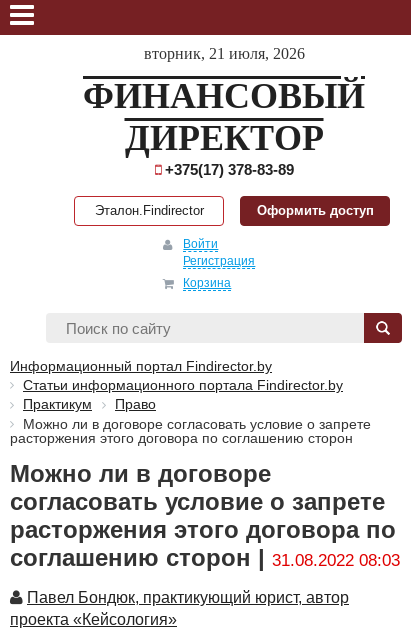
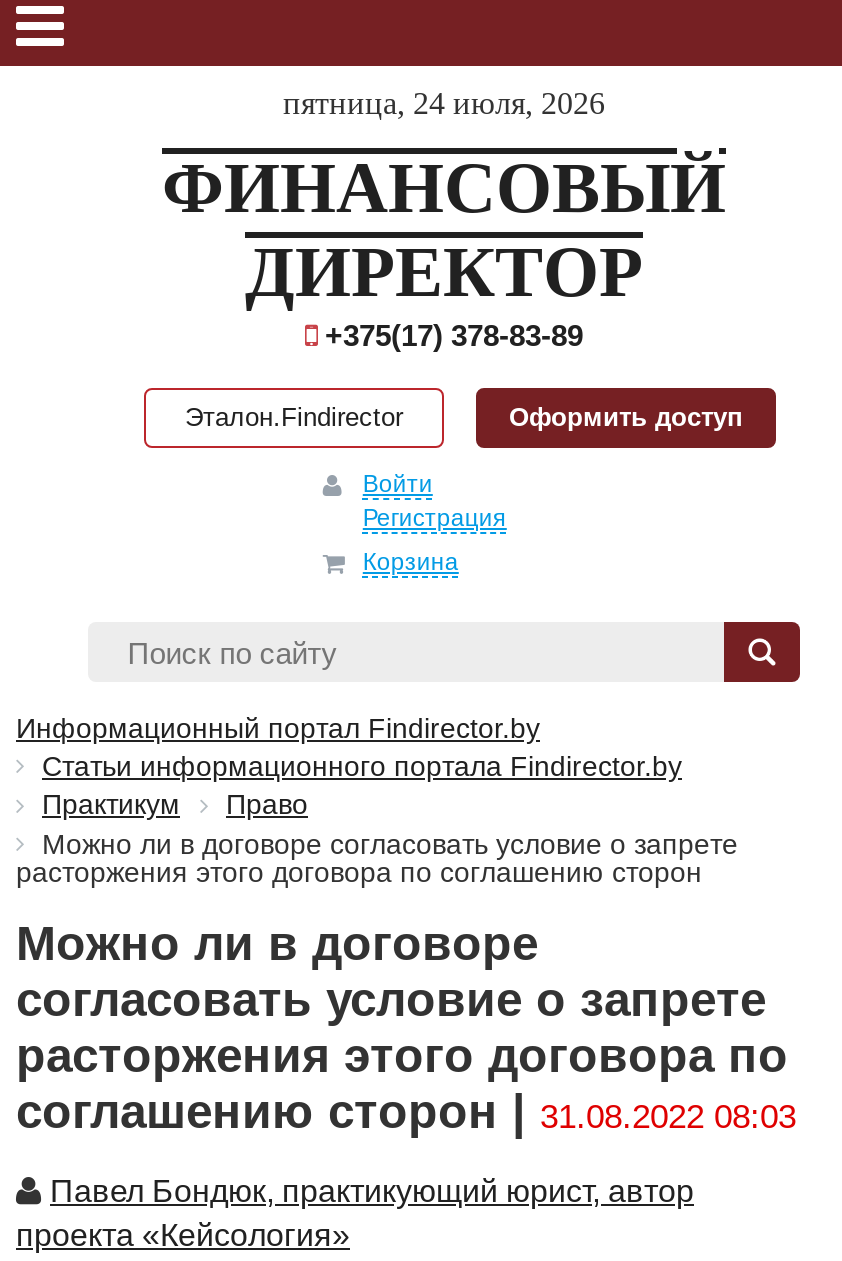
[143,45,304,62] вторник, 21 июля, 2026 -> [283,86,605,120] пятница, 24 июля, 2026

